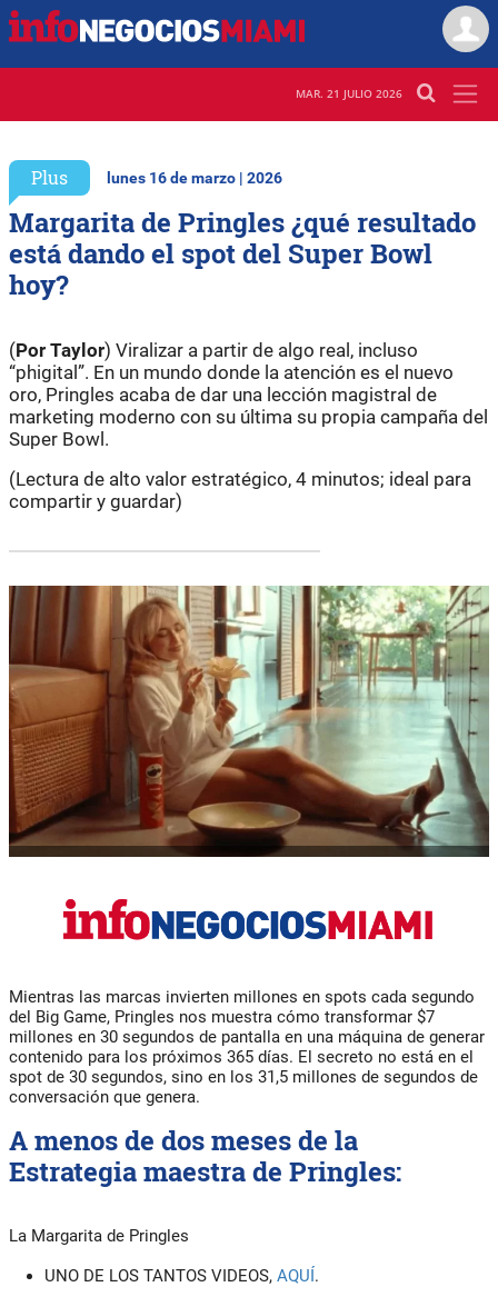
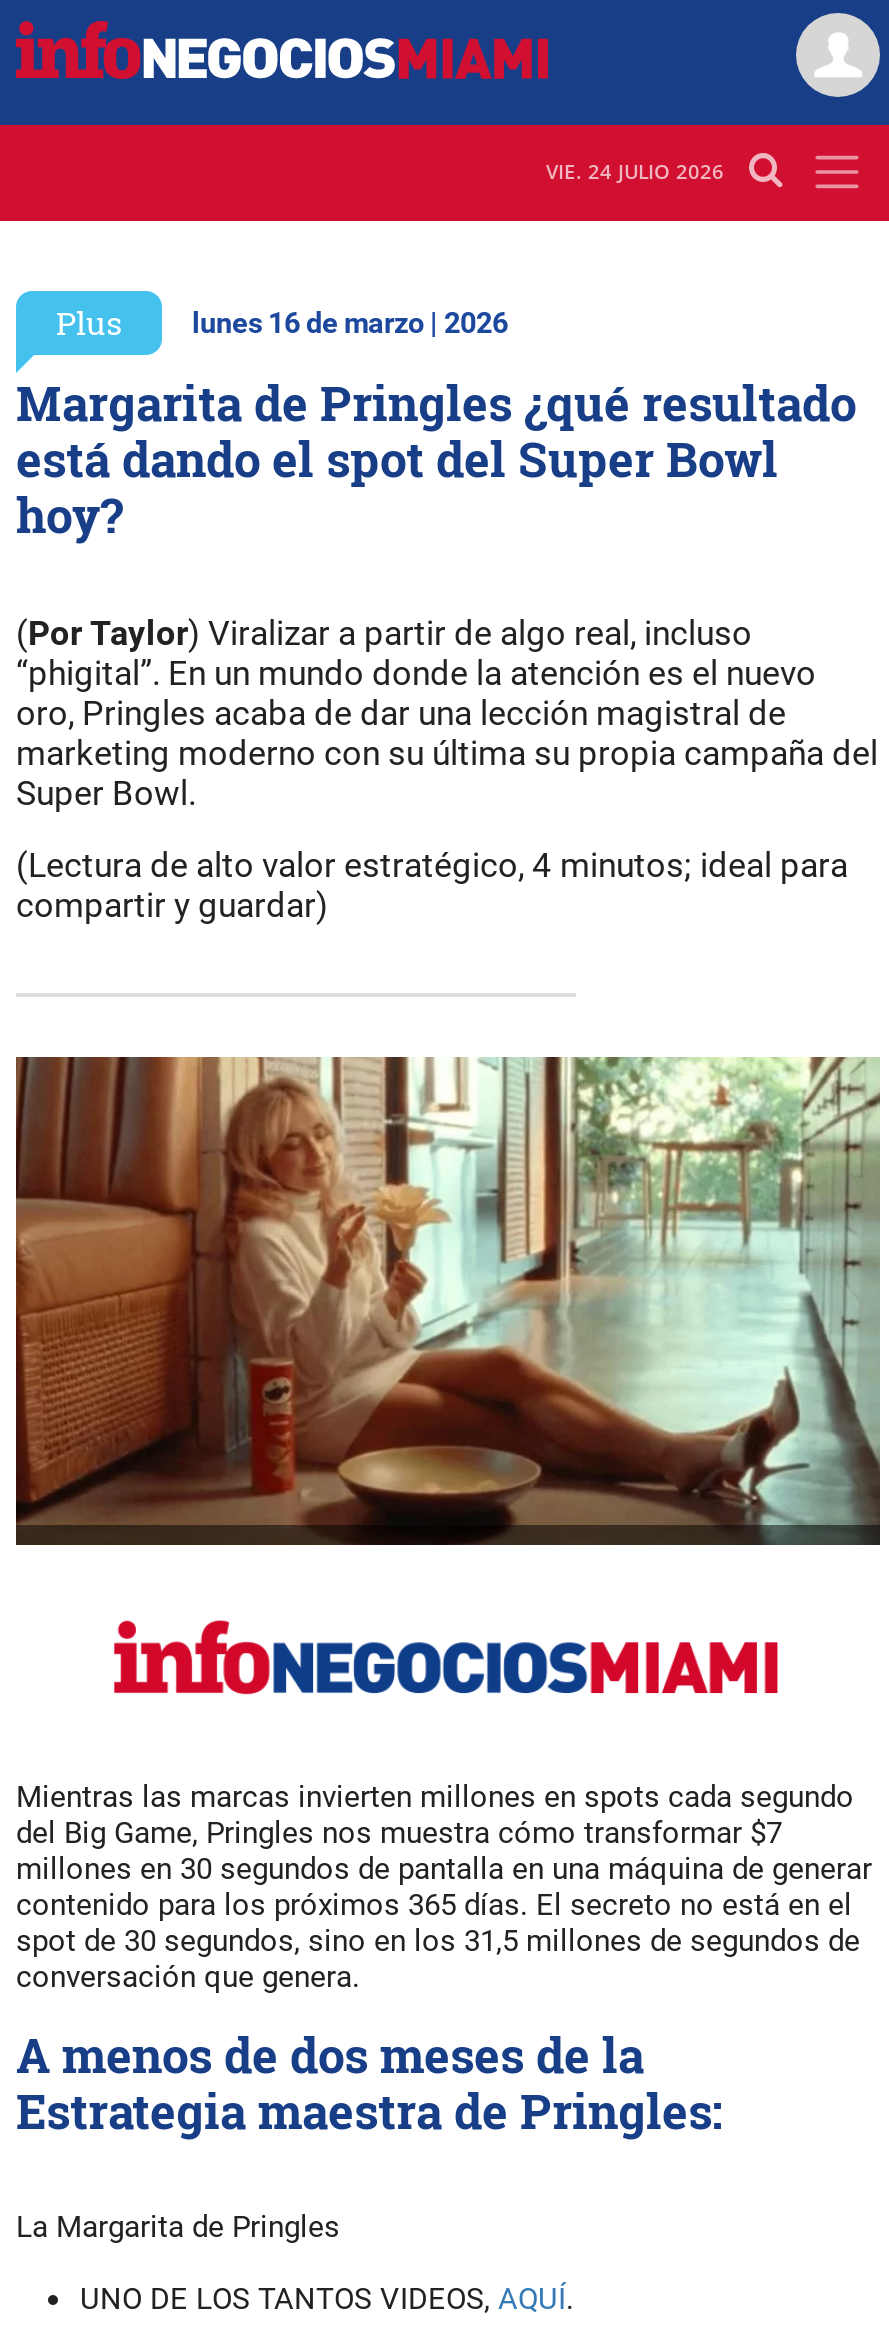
[296,86,402,101] MAR. 21 JULIO 2026 -> [546,158,724,186] VIE. 24 JULIO 2026

